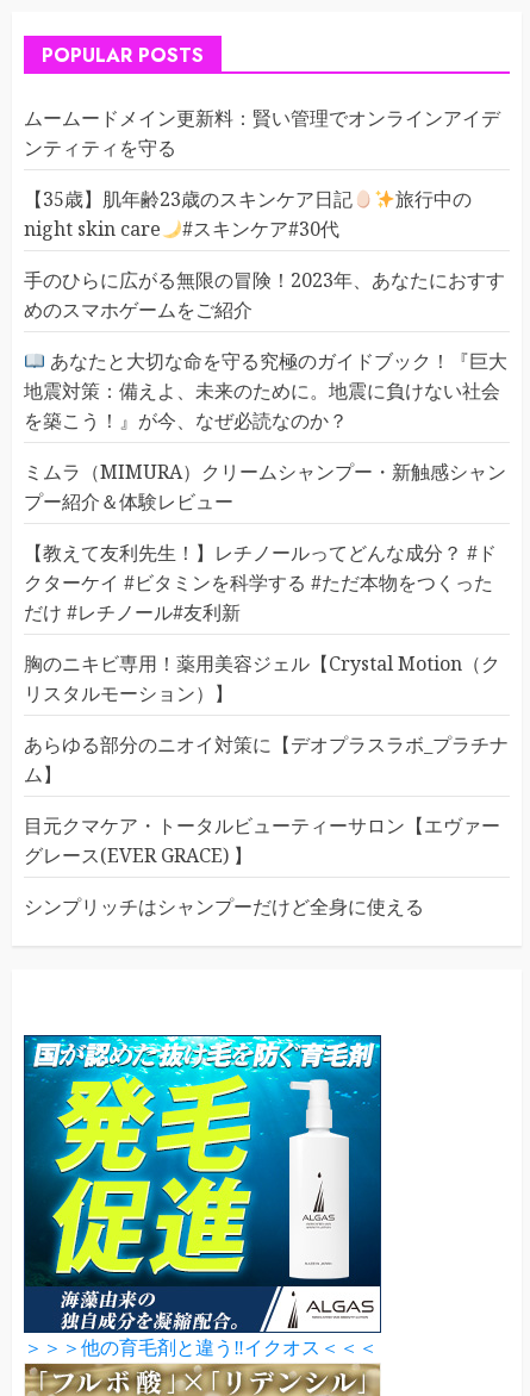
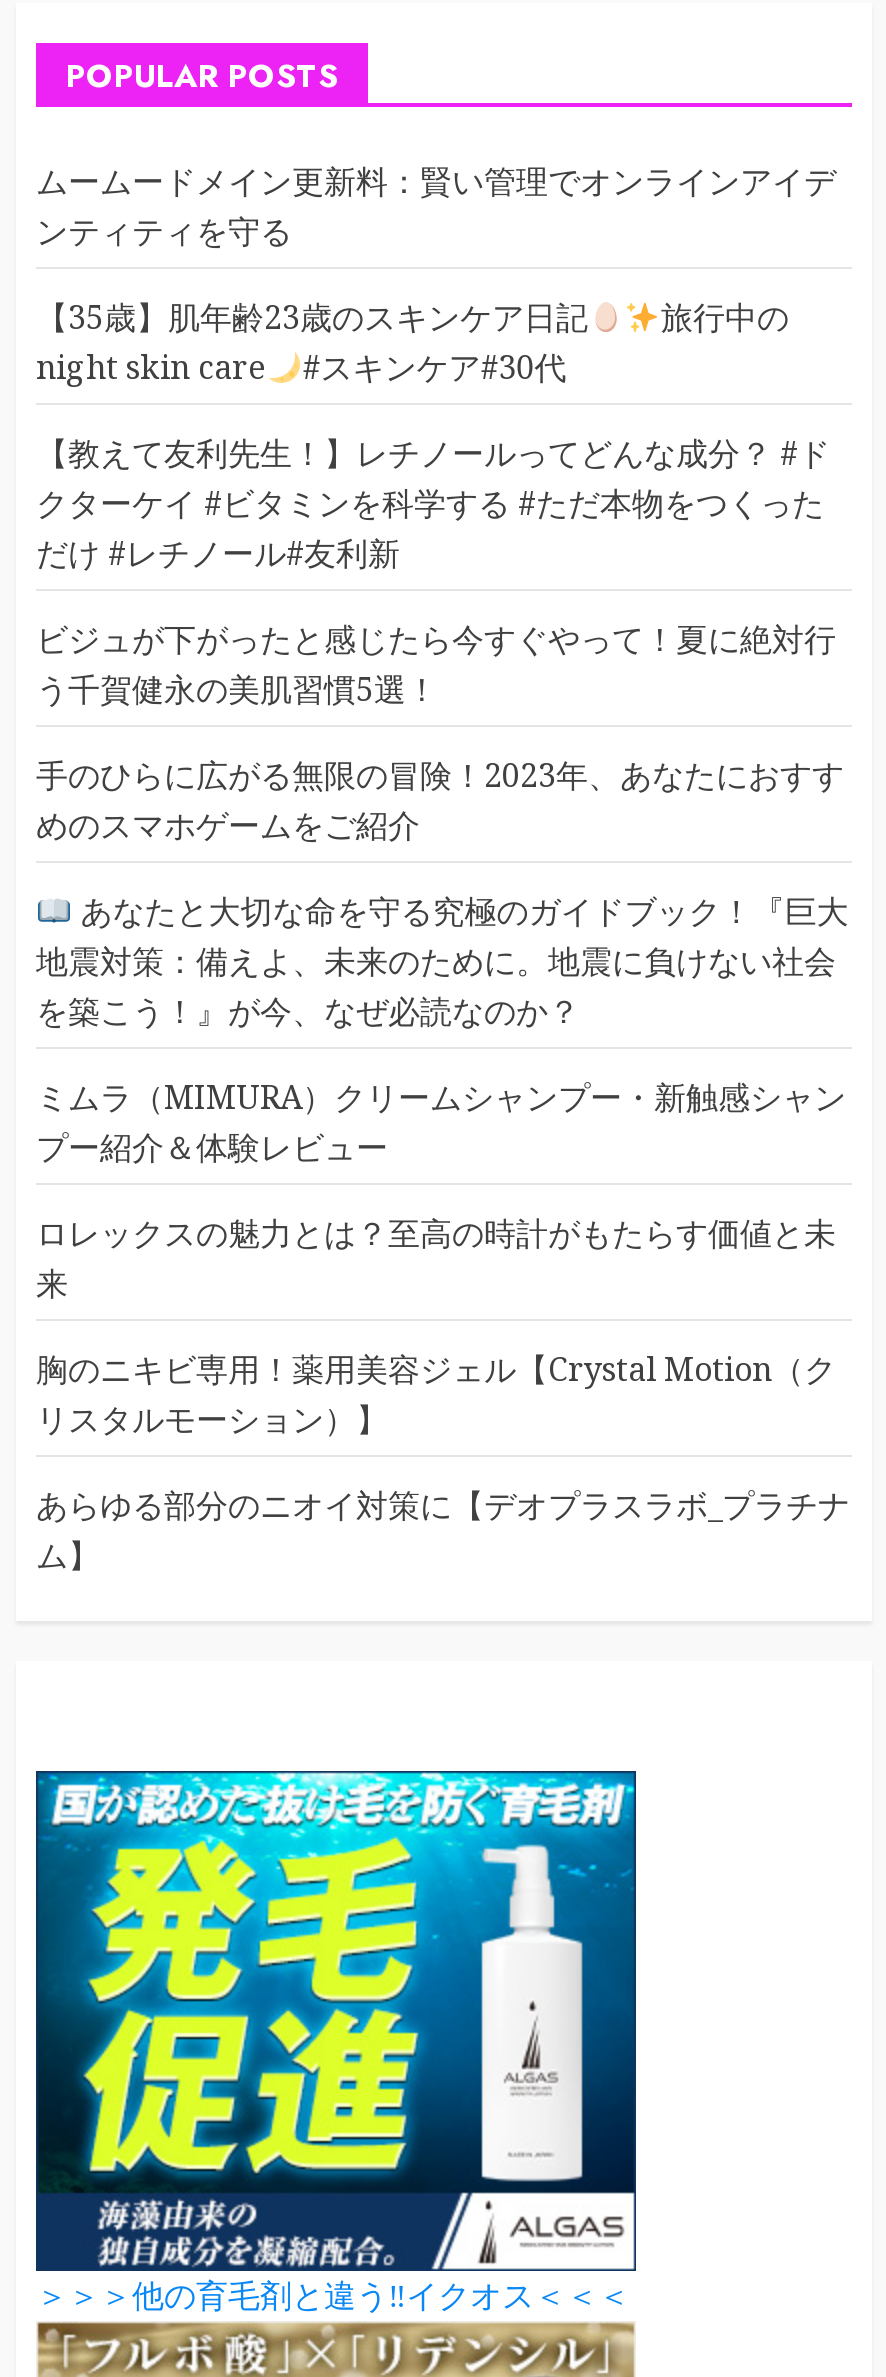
none -> [36,617,836,711] ビジュが下がったと感じたら今すぐやって！夏に絶対行 | う千賀健永の美肌習慣5選！
moved [24,267,508,515] -> [36,753,848,1169]: 手のひらに広がる無限の冒険！2023年、あなたにおすす | めのスマホゲームをご紹介 | あなたと大切な命を守る究極のガイドブック！『巨大 | 地震対策：備えよ、未来のために。地震に負けない社会 | を築こう！』が今、なぜ必読なのか？ | ミムラ（MIMURA）クリームシャンプー・新触感シャン | プー紹介＆体験レビュー
none -> [36,1211,836,1305] ロレックスの魅力とは？至高の時計がもたらす価値と未 | 来
moved [24,540,497,625] -> [36,431,830,575]: 【教えて友利先生！】レチノールってどんな成分？ #ド | クターケイ #ビタミンを科学する #ただ本物をつくった | だけ #レチノール#友利新
moved [24,650,509,787] -> [36,1347,850,1577]: 胸のニキビ専用！薬用美容ジェル【Crystal Motion（ク | リスタルモーション）】 | あらゆる部分のニオイ対策に【デオプラスラボ_プラチナ | ム】
[24,812,500,920] 目元クマケア・トータルビューティーサロン【エヴァー | グレース(EVER GRACE) 】 | シンプリッチはシャンプーだけど全身に使える -> none

